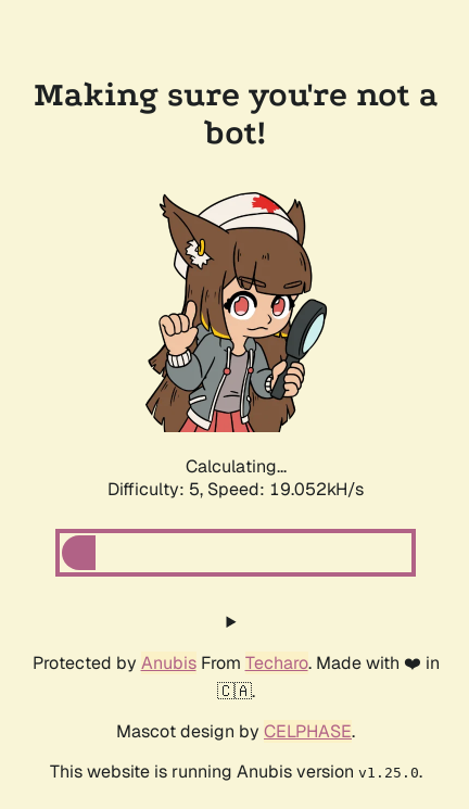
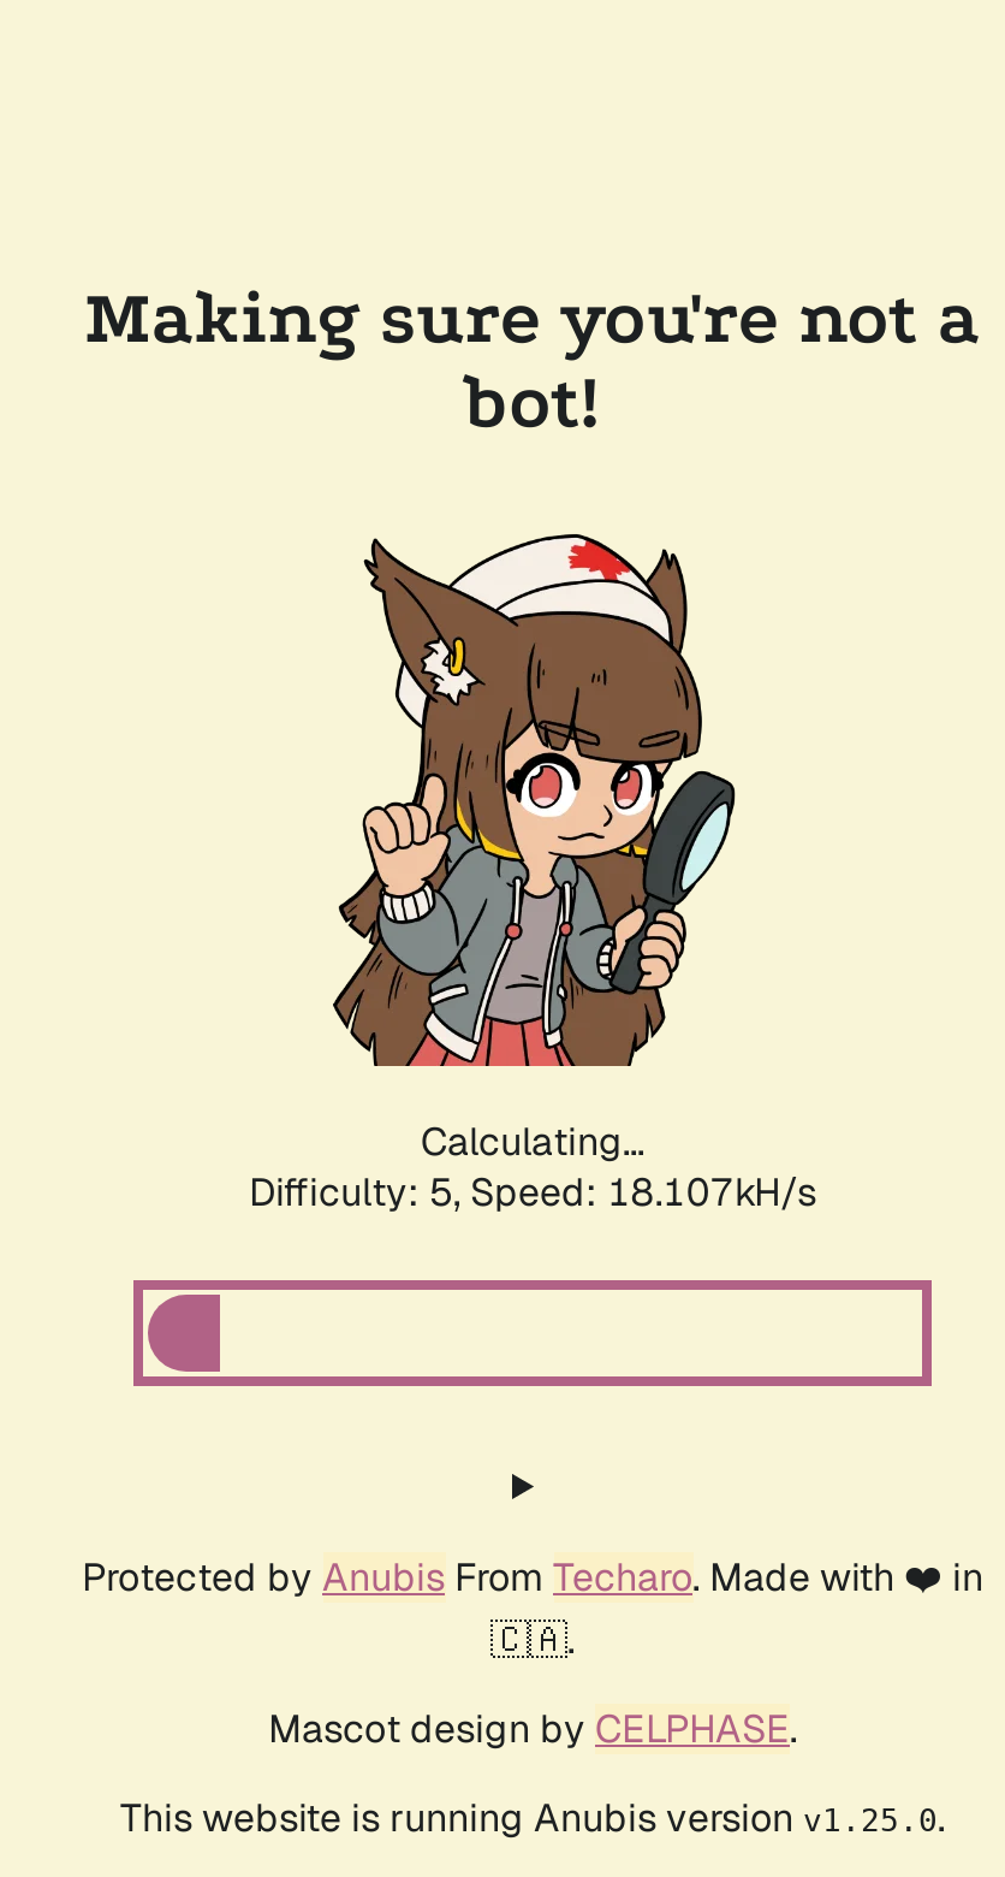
[107,478,364,501] Difficulty: 5, Speed: 19.052kH/s -> [249,1167,816,1218] Difficulty: 5, Speed: 18.107kH/s

